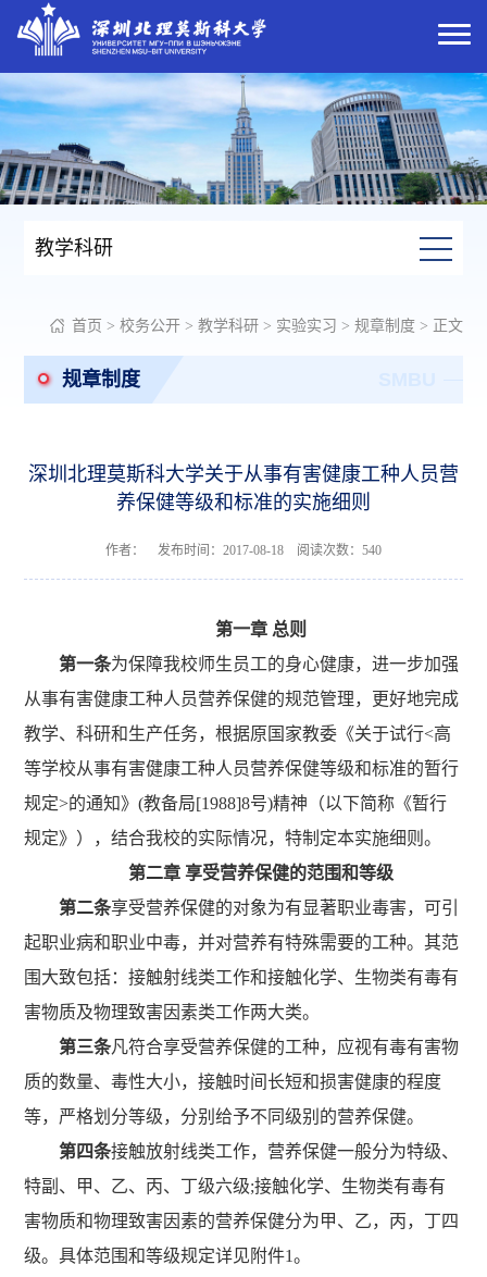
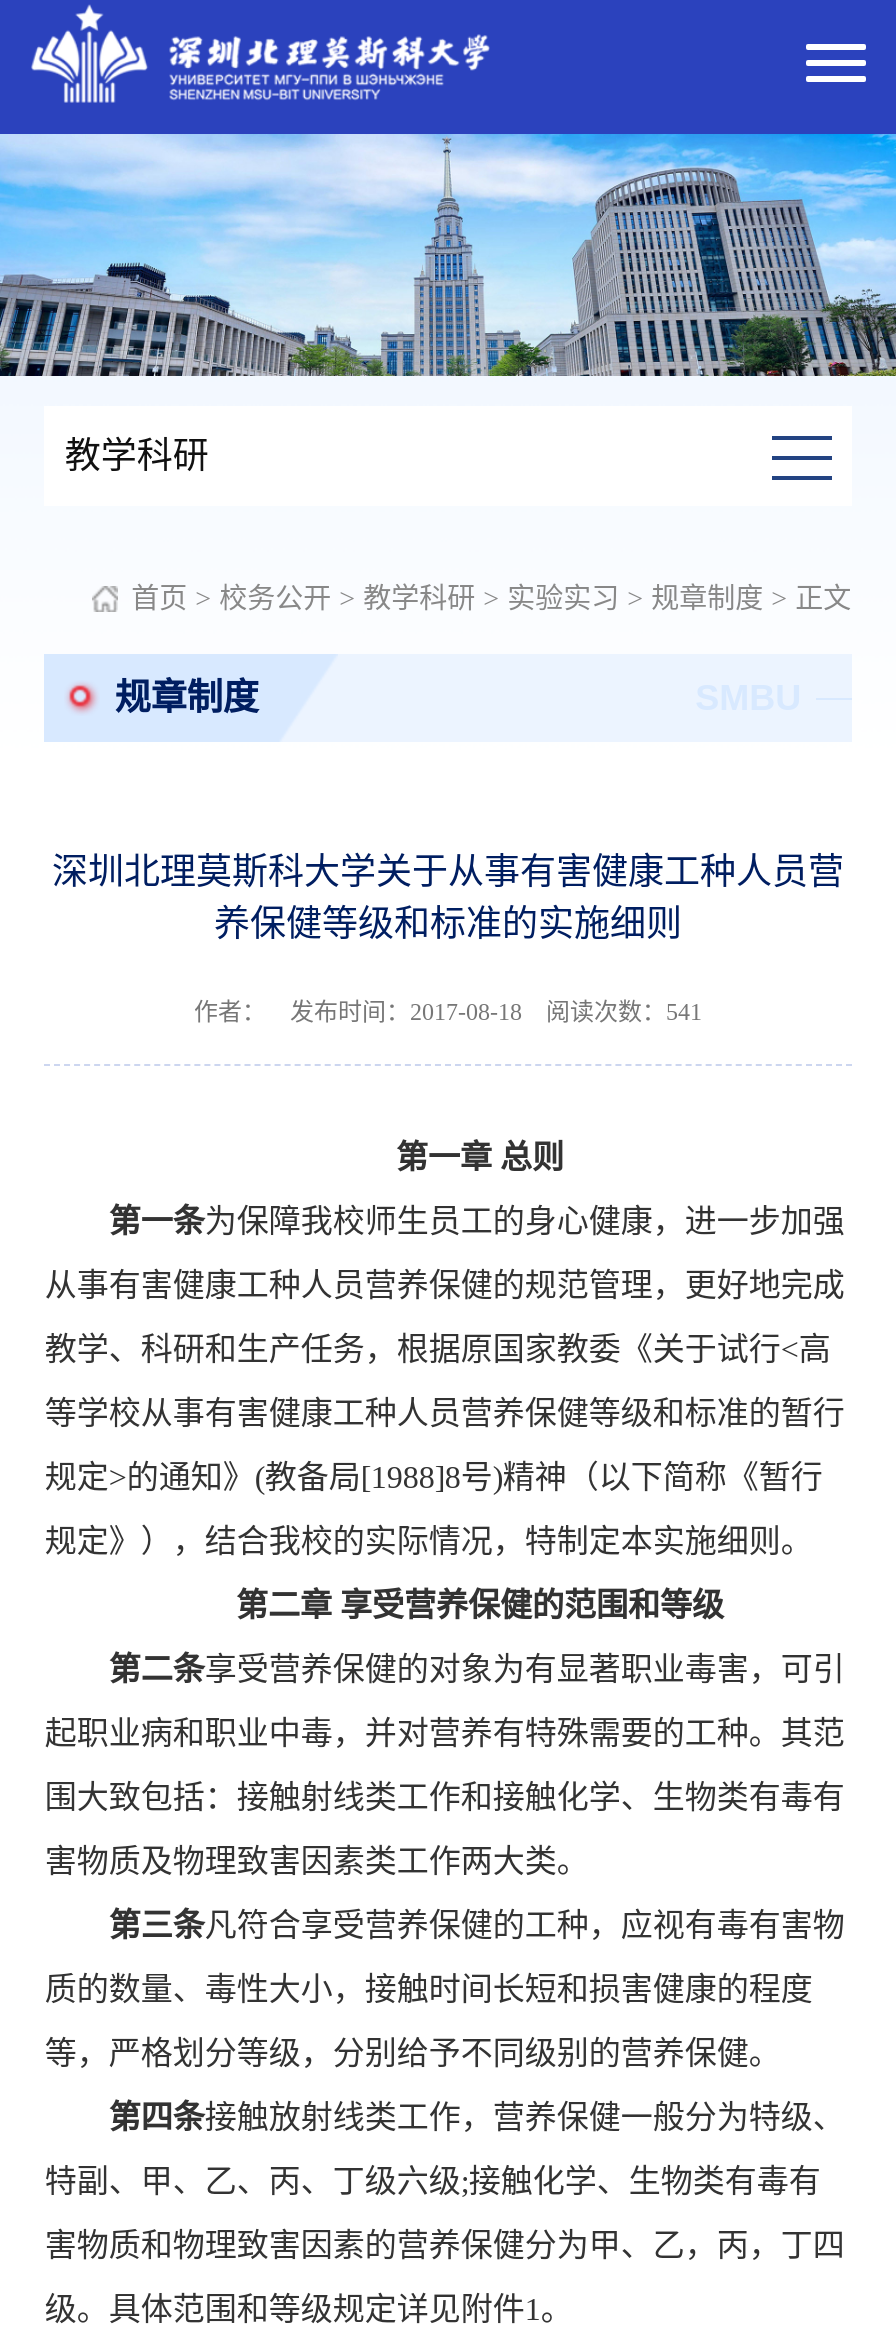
[105,543,382,558] 作者： 发布时间：2017-08-18 阅读次数：540 -> [194,999,702,1027] 作者： 发布时间：2017-08-18 阅读次数：541

